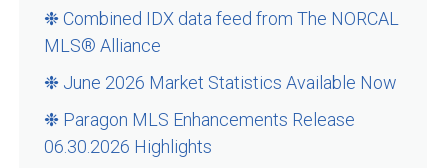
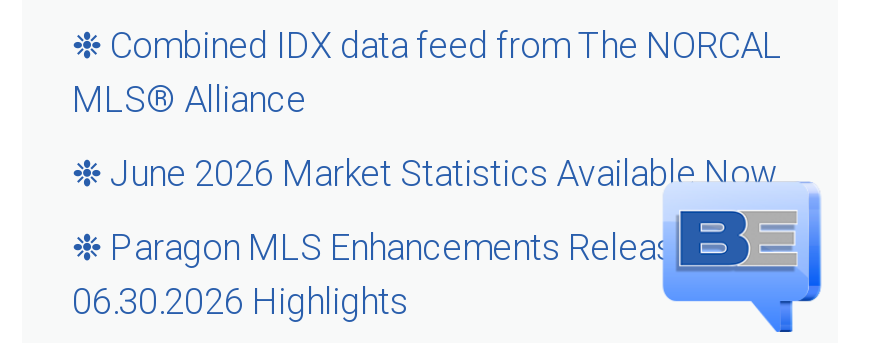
none -> [660,180,824,334] [image]

